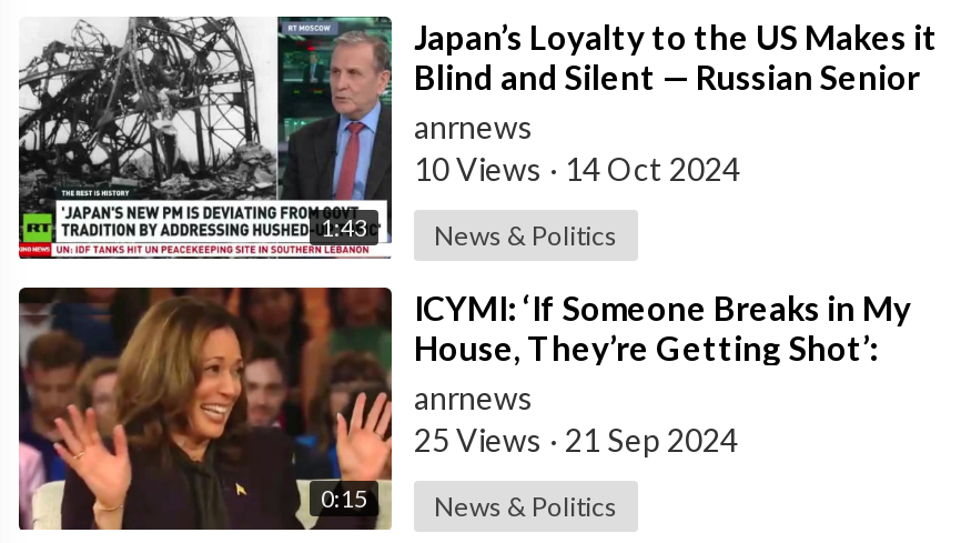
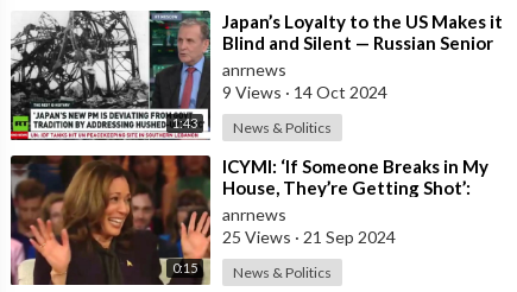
[414,149,740,187] 10 Views · 14 Oct 2024 -> [222,82,387,102] 9 Views · 14 Oct 2024

